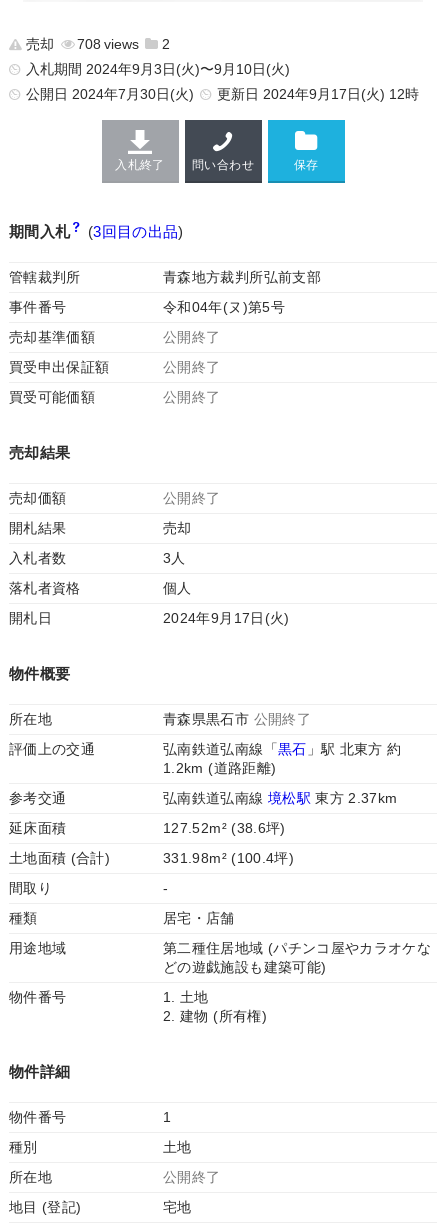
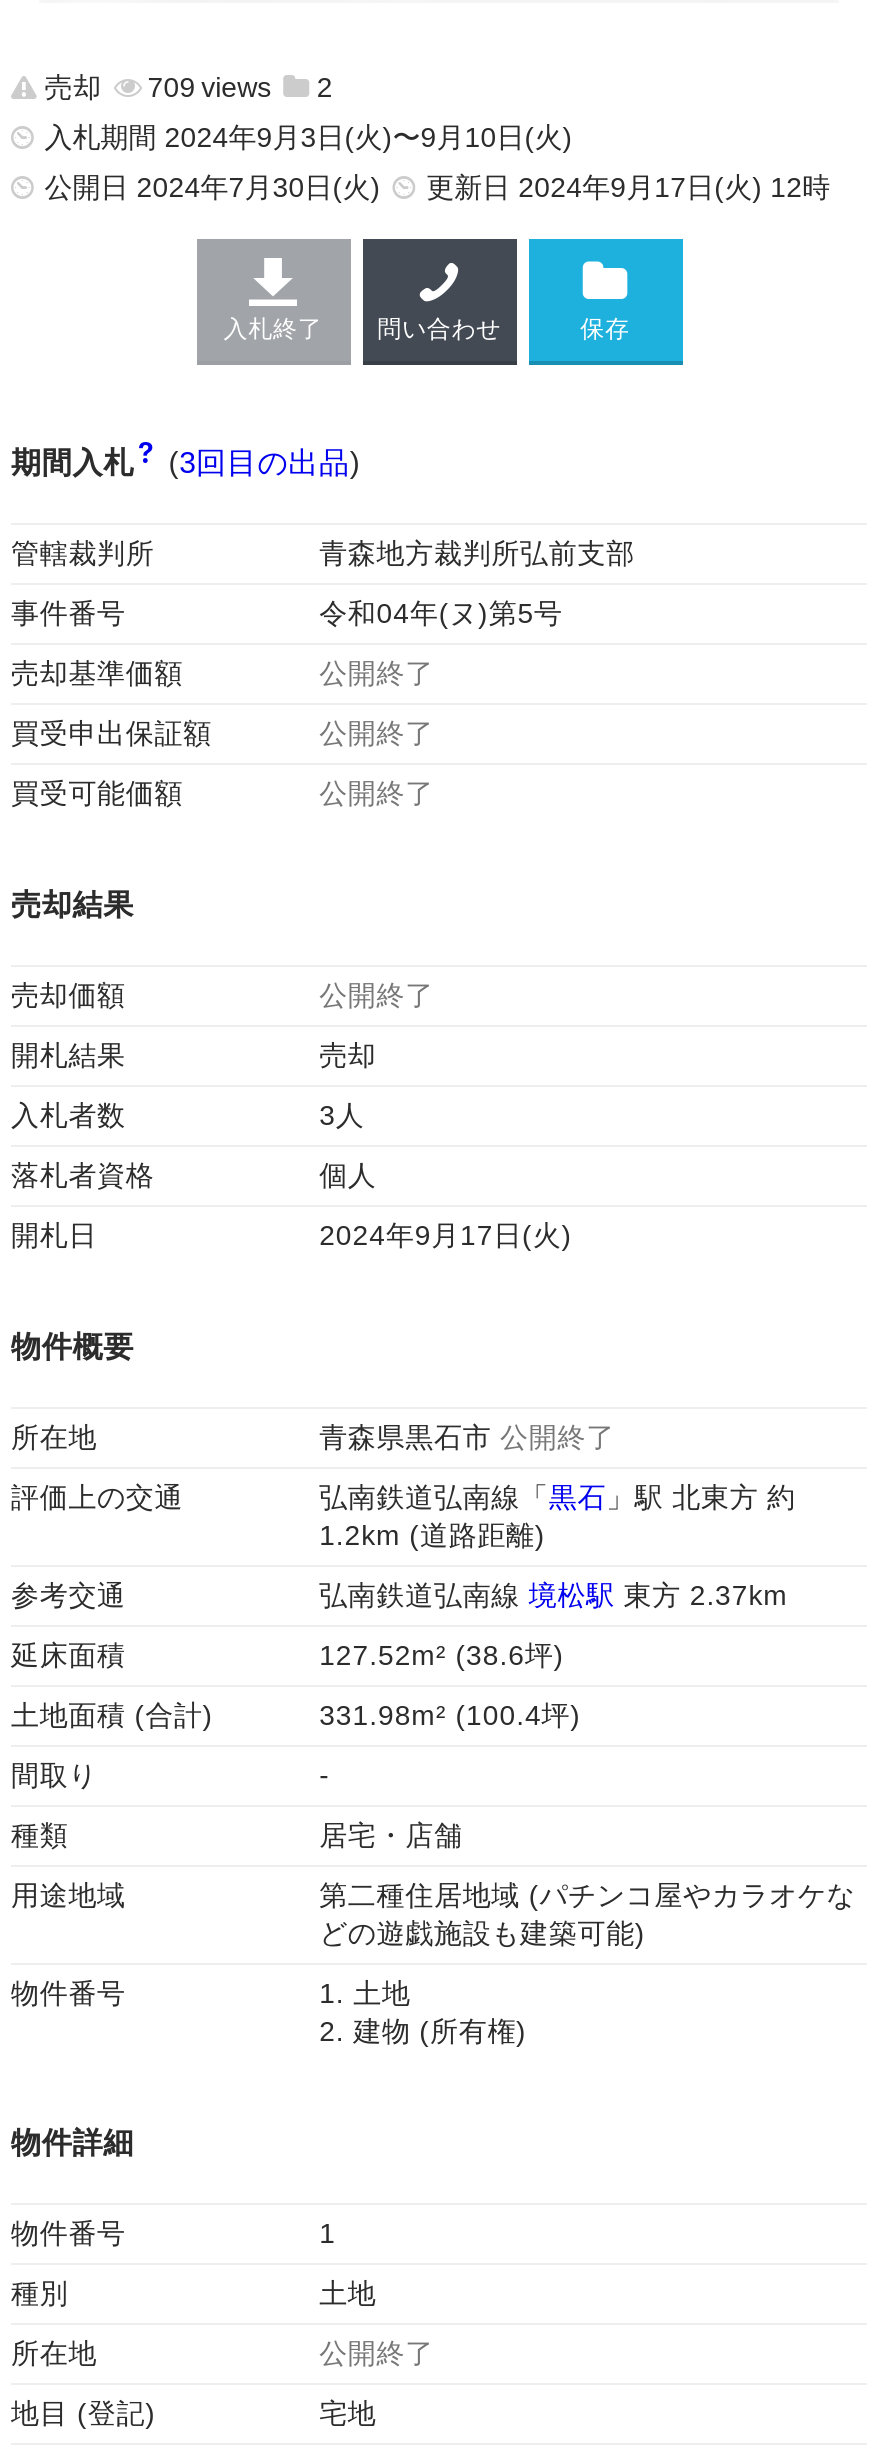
[26,36,101,52] 売却 708 -> [45,71,196,103] 売却 709

